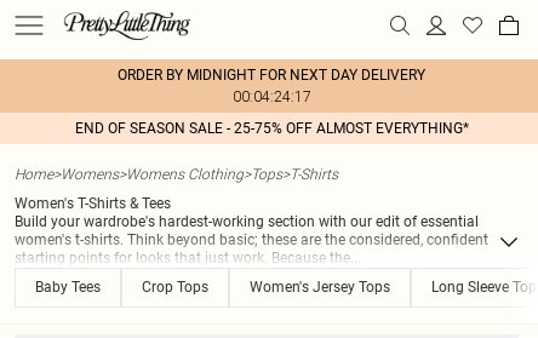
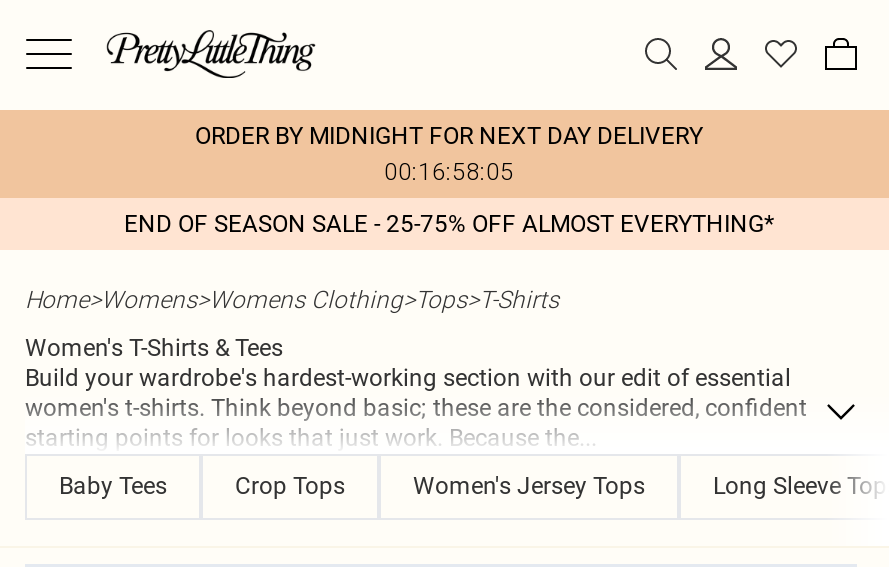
[232,87,311,105] 00:04:24:17 -> [384,156,514,186] 00:16:58:05

